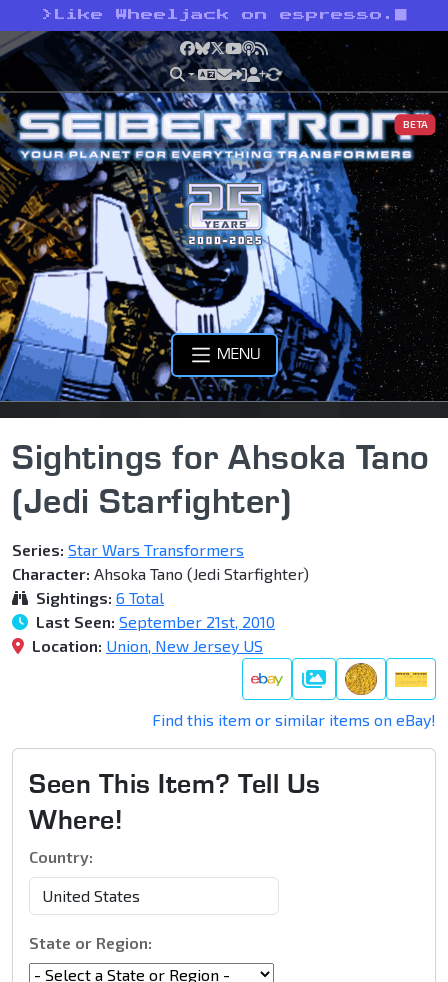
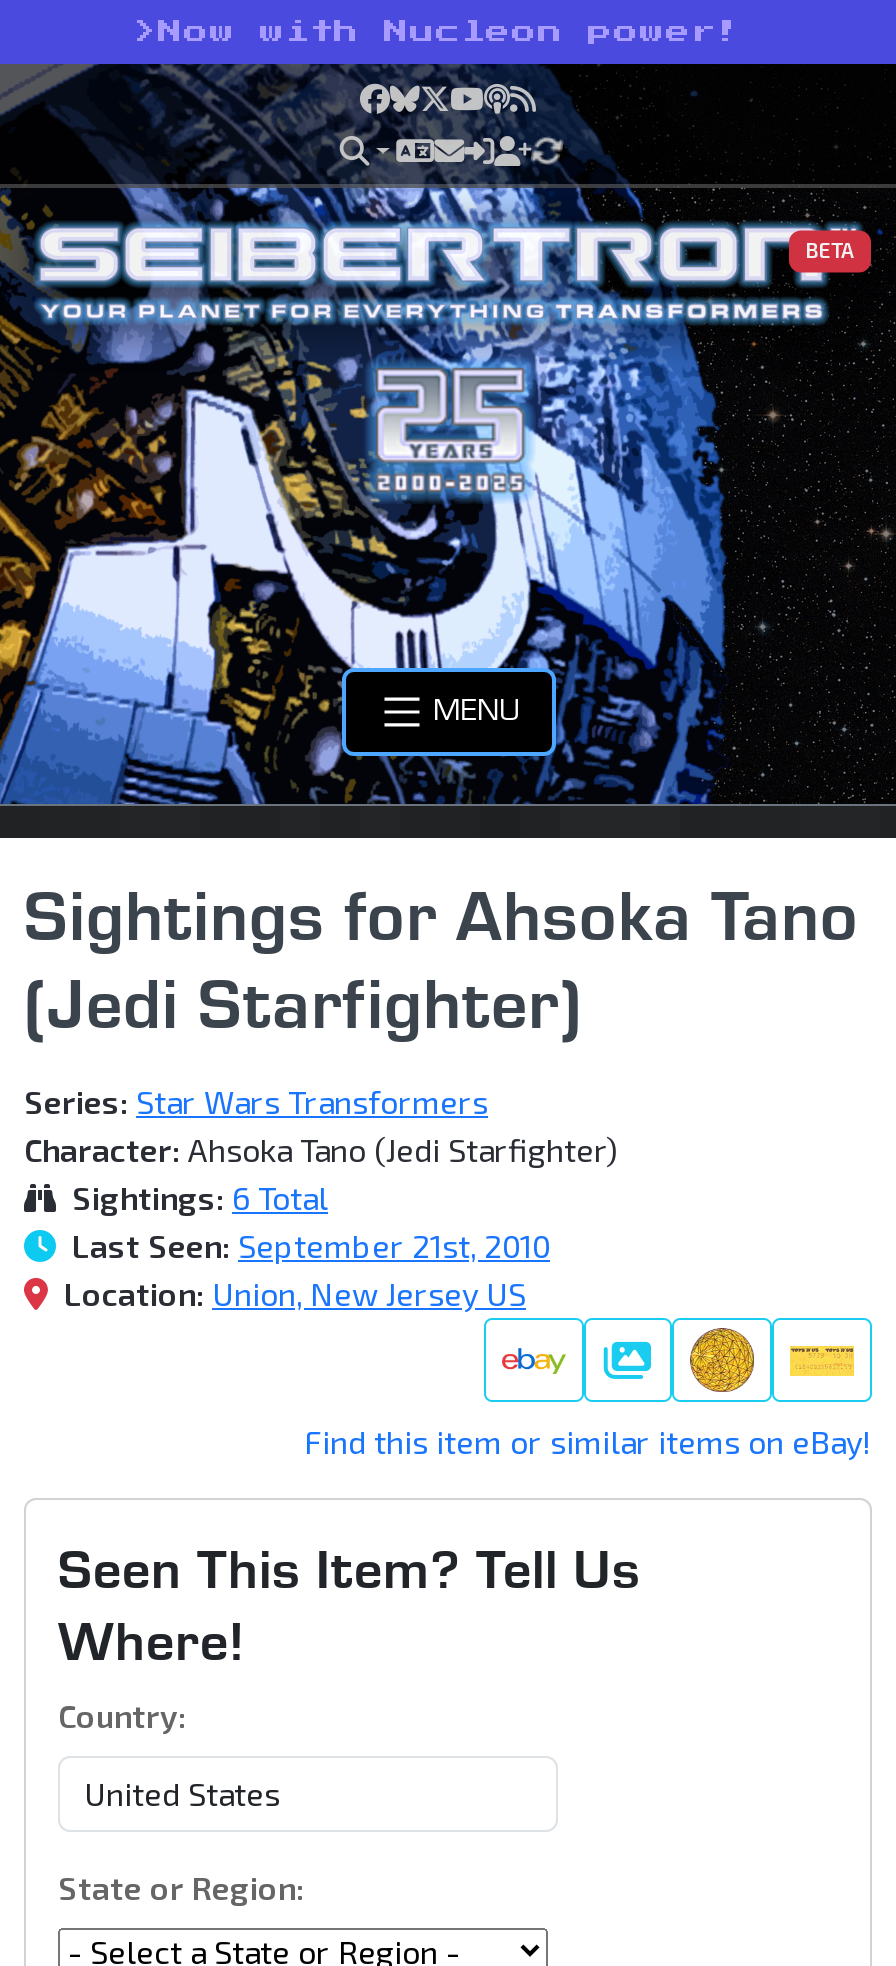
[42,9,395,21] > Like Wheeljack on espresso. -> [134,20,740,44] > Now with Nucleon power!

